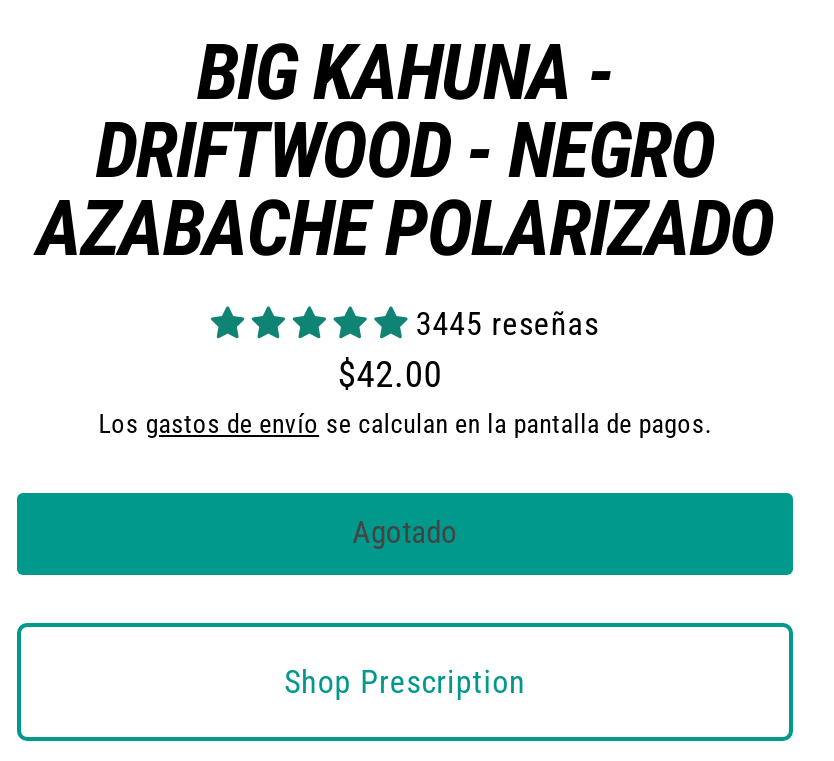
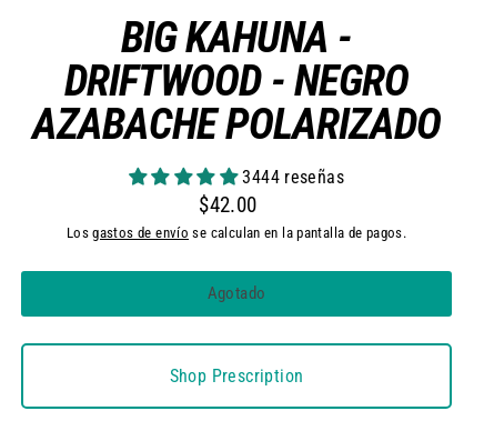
[416,305,599,343] 3445 reseñas -> [242,167,344,188] 3444 reseñas

